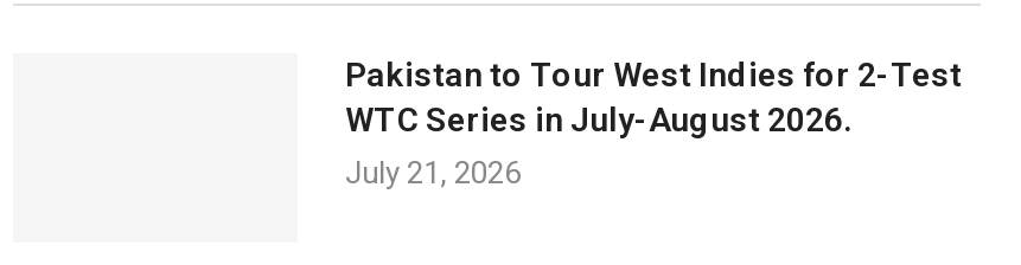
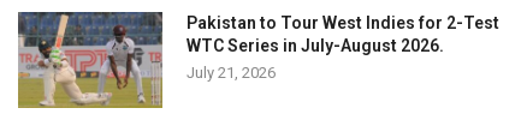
none -> [17,11,164,109] [image]

